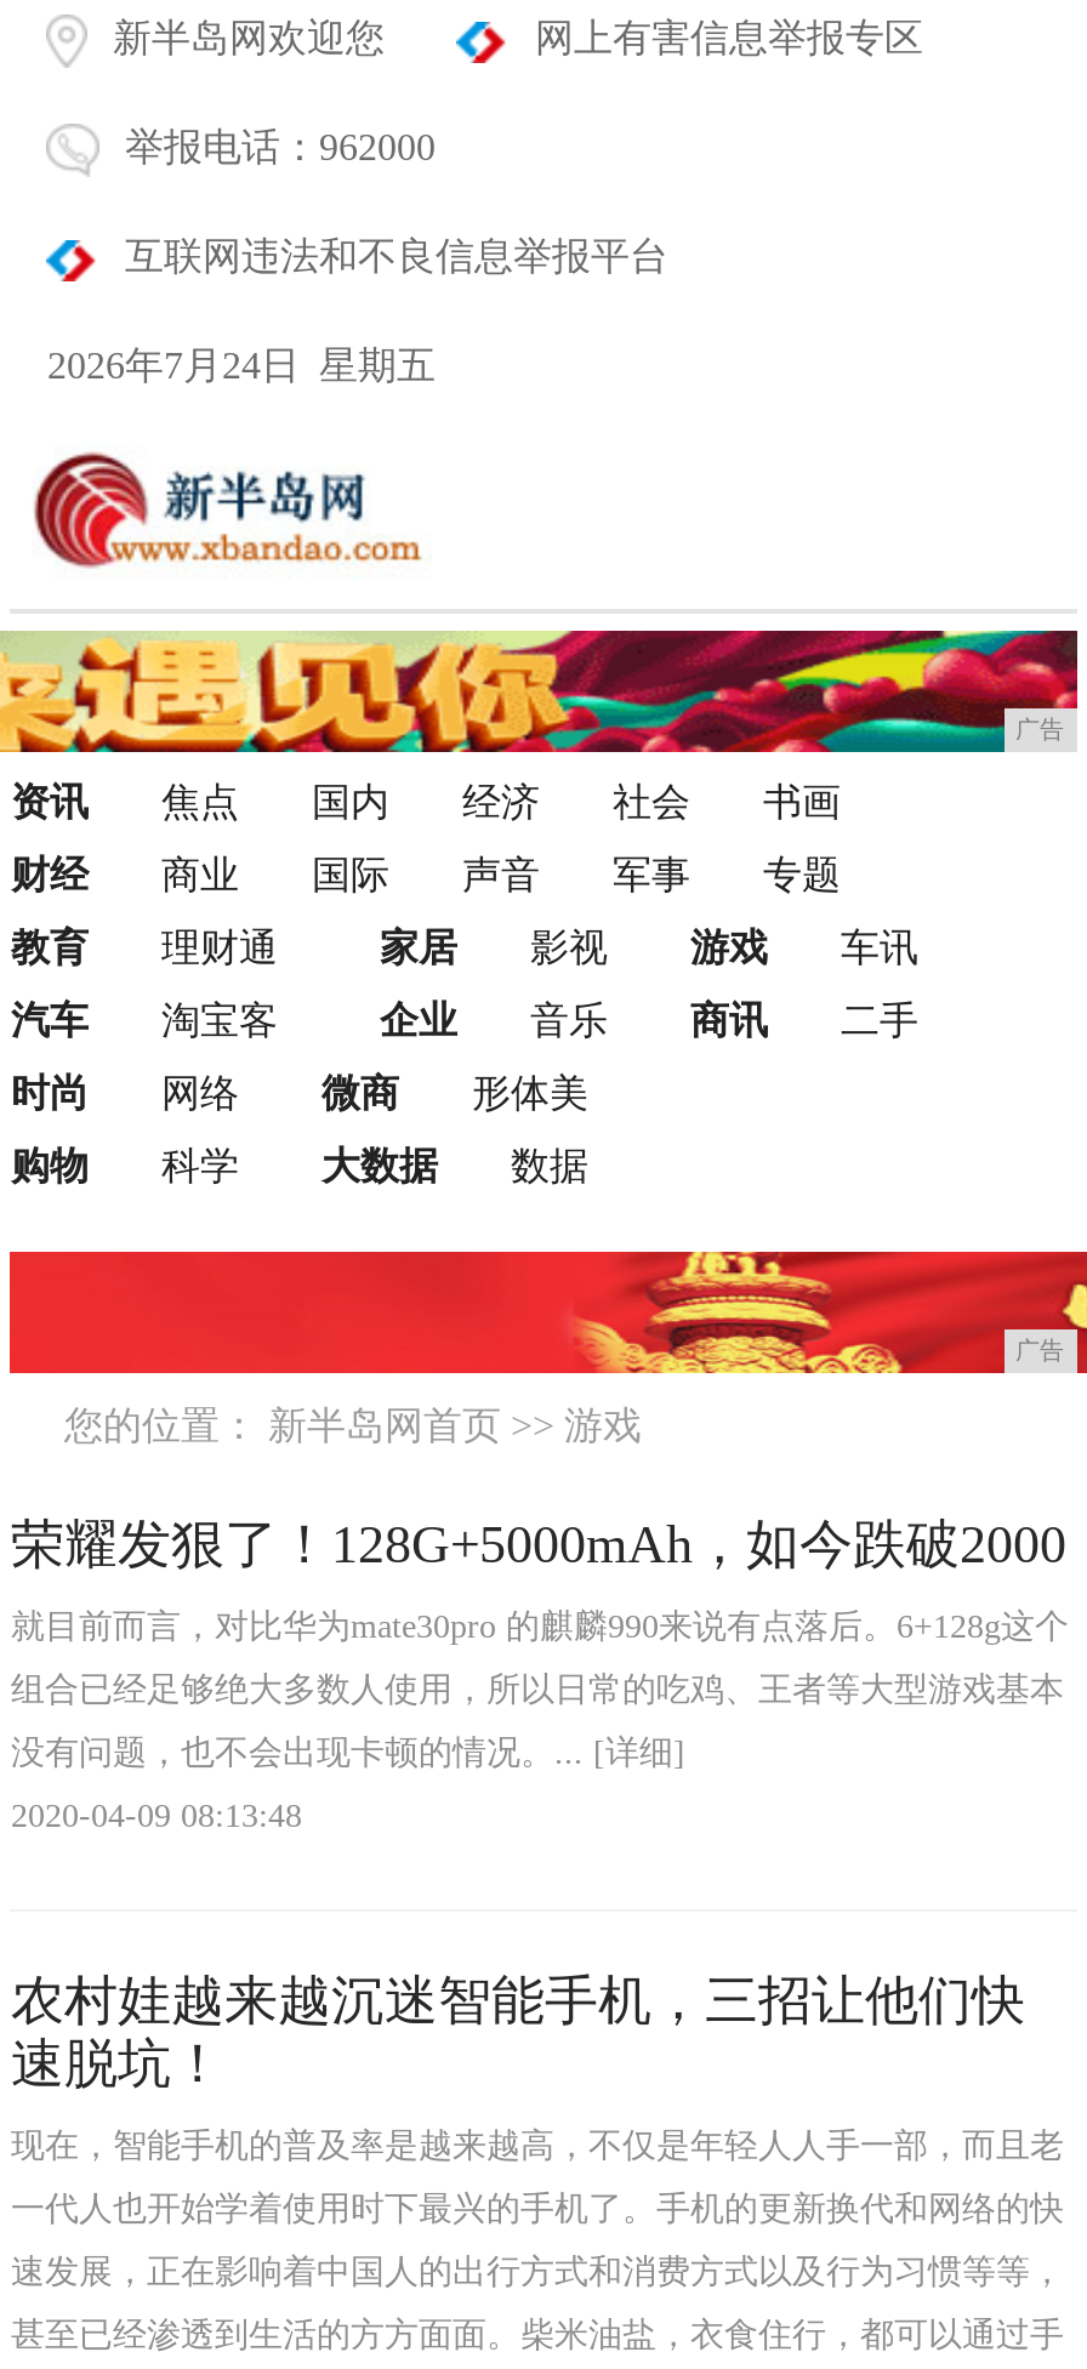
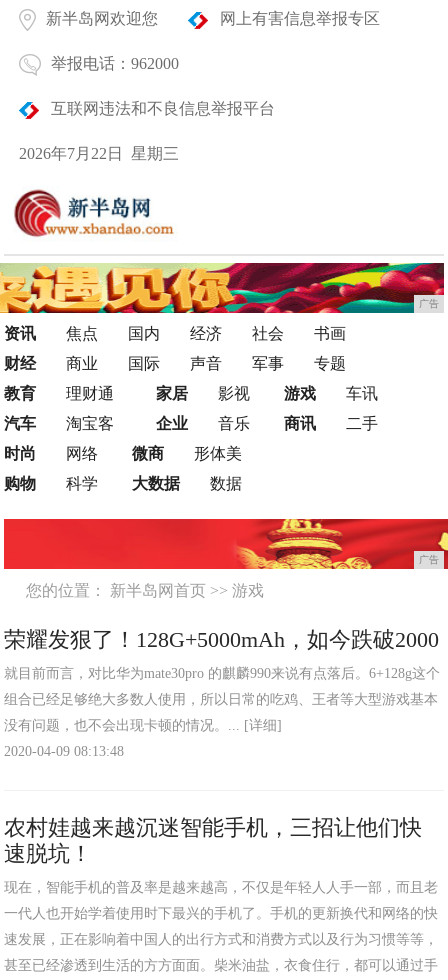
[47,344,436,386] 2026年7月24日 星期五 -> [19,145,179,162] 2026年7月22日 星期三

